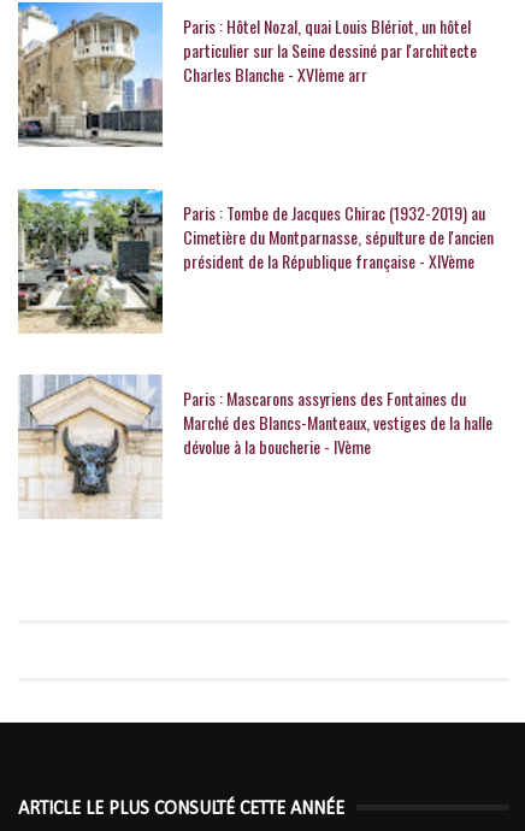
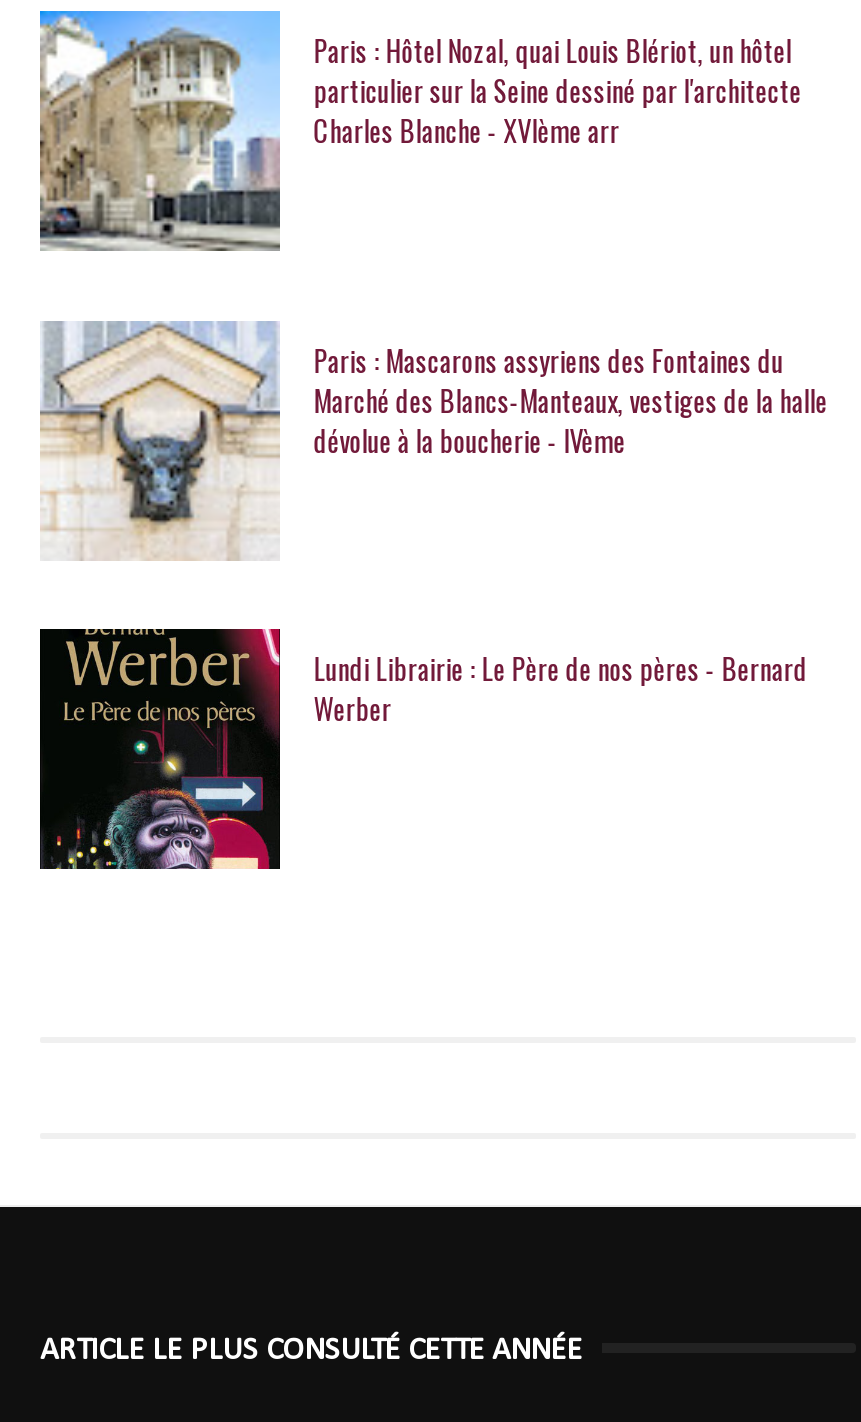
[18,189,493,332] [image] | Paris : Tombe de Jacques Chirac (1932-2019) au | Cimetière du Montparnasse, sépulture de l'ancien | président de la République française - XIVème -> none
moved [17,373,492,521] -> [38,317,828,563]: [image] | Paris : Mascarons assyriens des Fontaines du | Marché des Blancs-Manteaux, vestiges de la halle | dévolue à la boucherie - IVème
none -> [38,627,808,871] [image] | Lundi Librairie : Le Père de nos pères - Bernard | Werber

